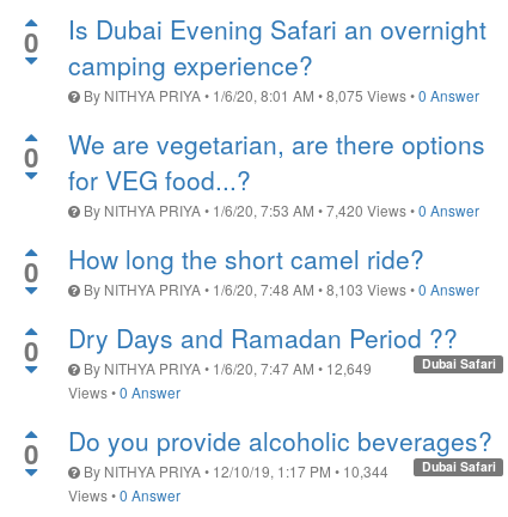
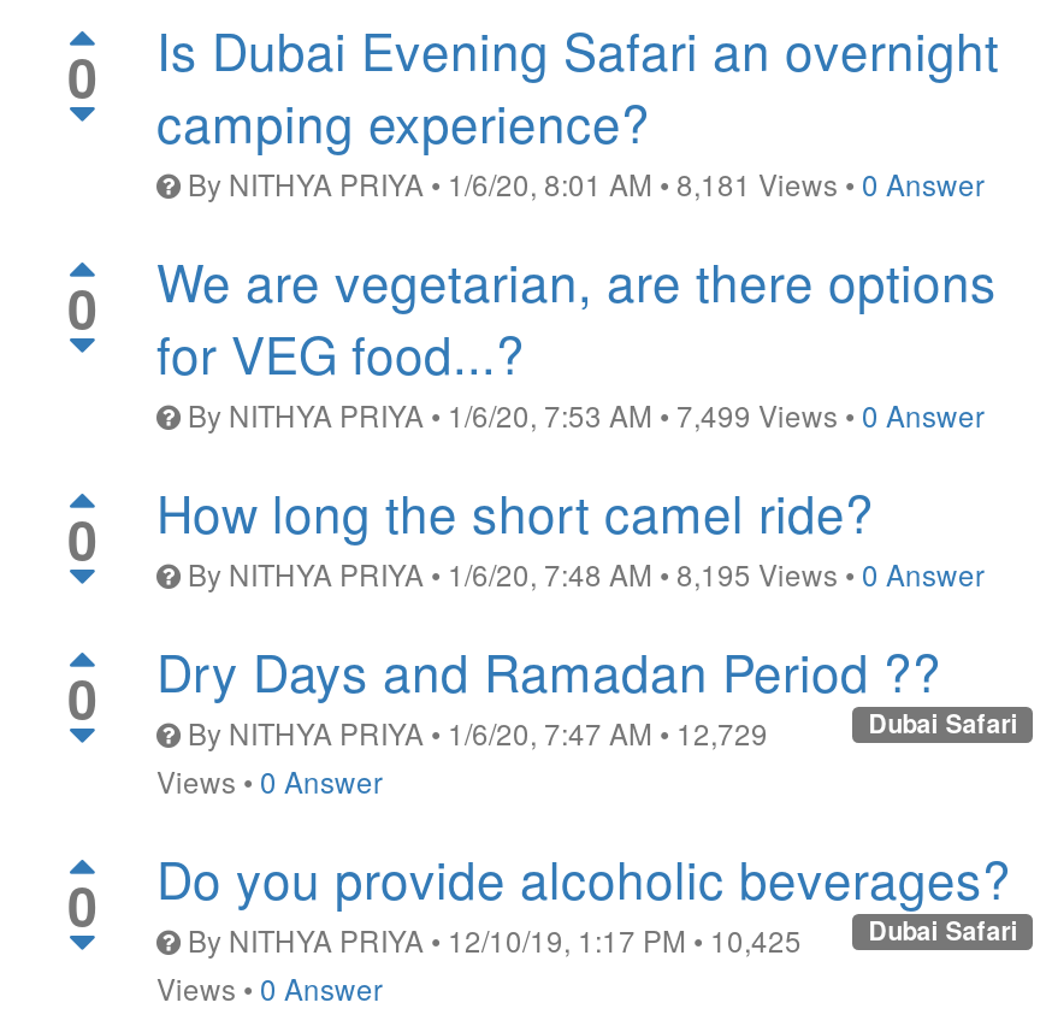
[84,85,479,105] By NITHYA PRIYA • 1/6/20, 8:01 AM • 8,075 Views • 0 Answer -> [188,163,985,204] By NITHYA PRIYA • 1/6/20, 8:01 AM • 8,181 Views • 0 Answer
[84,200,479,220] By NITHYA PRIYA • 1/6/20, 7:53 AM • 7,420 Views • 0 Answer -> [188,394,985,435] By NITHYA PRIYA • 1/6/20, 7:53 AM • 7,499 Views • 0 Answer
[84,279,479,299] By NITHYA PRIYA • 1/6/20, 7:48 AM • 8,103 Views • 0 Answer -> [188,553,985,594] By NITHYA PRIYA • 1/6/20, 7:48 AM • 8,195 Views • 0 Answer
[84,358,372,378] By NITHYA PRIYA • 1/6/20, 7:47 AM • 12,649 -> [188,712,768,753] By NITHYA PRIYA • 1/6/20, 7:47 AM • 12,729
[84,461,388,481] By NITHYA PRIYA • 12/10/19, 1:17 PM • 10,344 -> [188,919,802,960] By NITHYA PRIYA • 12/10/19, 1:17 PM • 10,425

